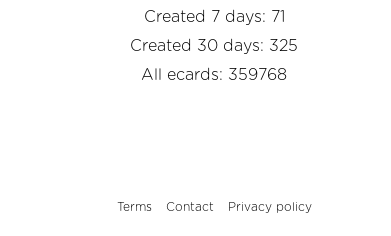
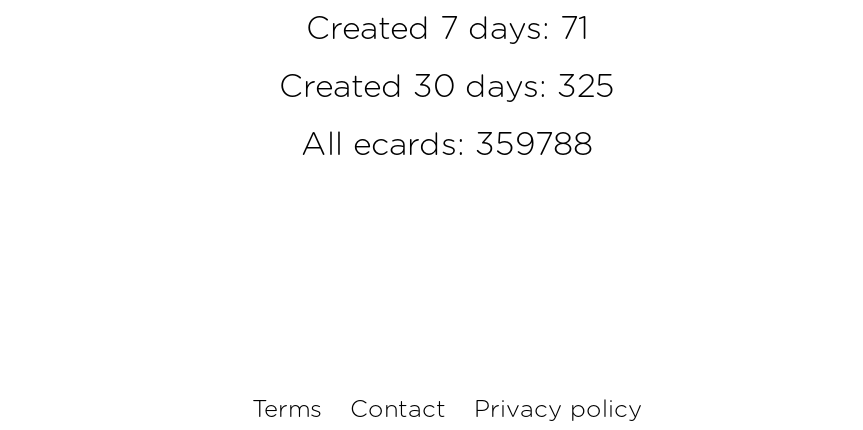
[141,67,287,83] All ecards: 359768 -> [301,129,593,161] All ecards: 359788

